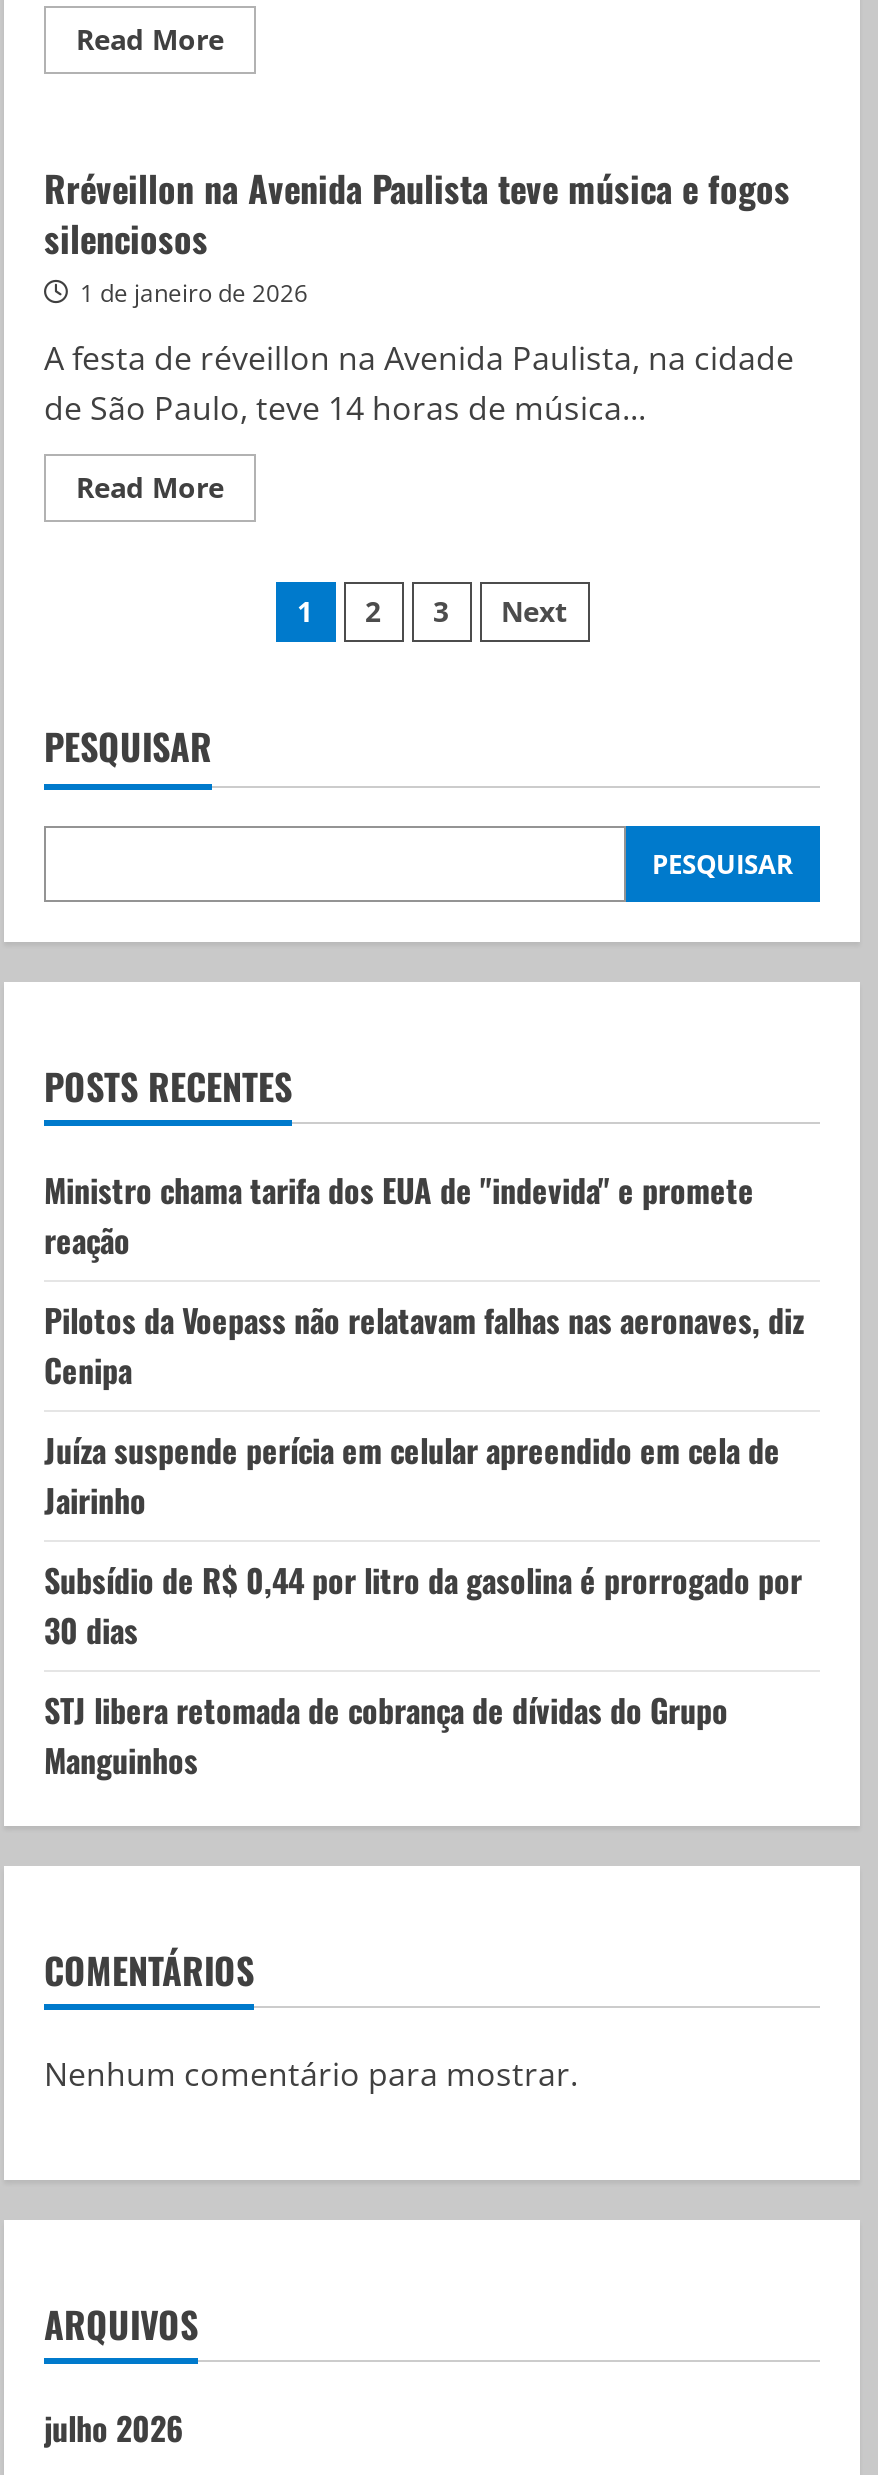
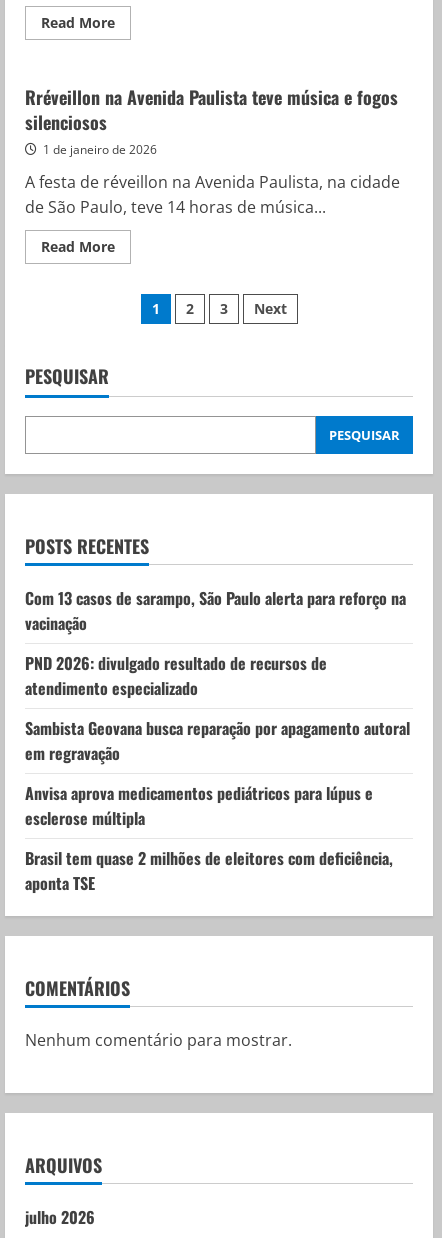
[44,1166,754,1264] Ministro chama tarifa dos EUA de "indevida" e promete | reação -> [25,586,406,635] Com 13 casos de sarampo, São Paulo alerta para reforço na | vacinação
[44,1296,804,1394] Pilotos da Voepass não relatavam falhas nas aeronaves, diz | Cenipa -> [25,651,327,700] PND 2026: divulgado resultado de recursos de | atendimento especializado
[44,1426,780,1524] Juíza suspende perícia em celular apreendido em cela de | Jairinho -> [25,716,410,765] Sambista Geovana busca reparação por apagamento autoral | em regravação
[44,1556,802,1654] Subsídio de R$ 0,44 por litro da gasolina é prorrogado por | 30 dias -> [25,781,373,830] Anvisa aprova medicamentos pediátricos para lúpus e | esclerose múltipla
[44,1686,728,1784] STJ libera retomada de cobrança de dívidas do Grupo | Manguinhos -> [25,846,393,895] Brasil tem quase 2 milhões de eleitores com deficiência, | aponta TSE

